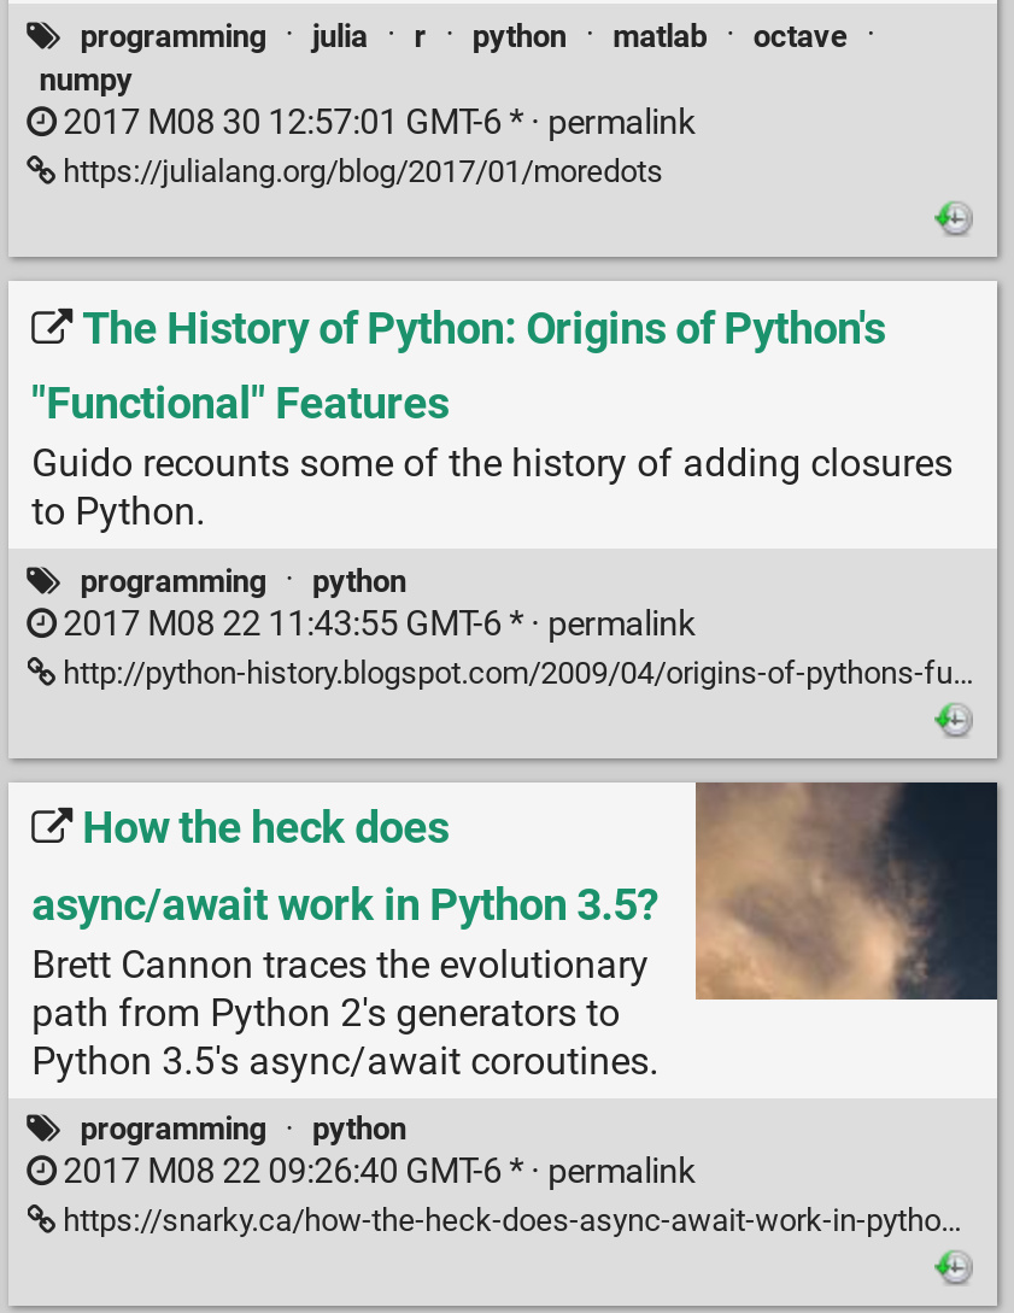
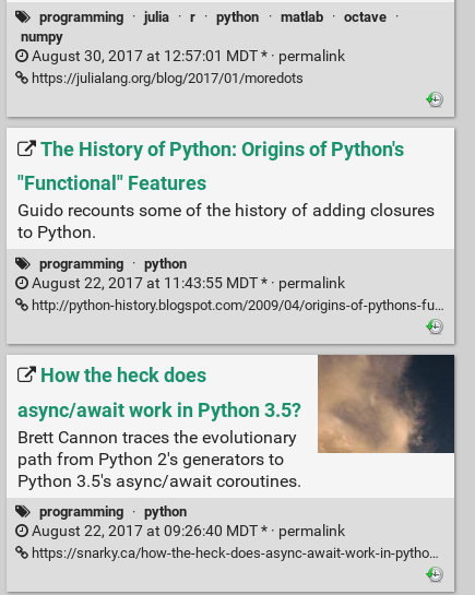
[56,103,695,144] 2017 M08 30 12:57:01 GMT-6 * · permalink -> [28,47,345,66] August 30, 2017 at 12:57:01 MDT * · permalink
[56,604,695,645] 2017 M08 22 11:43:55 GMT-6 * · permalink -> [28,274,345,292] August 22, 2017 at 11:43:55 MDT * · permalink
[56,1153,695,1194] 2017 M08 22 09:26:40 GMT-6 * · permalink -> [28,522,345,541] August 22, 2017 at 09:26:40 MDT * · permalink

